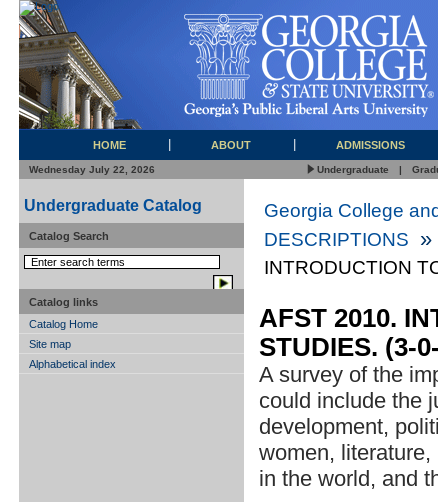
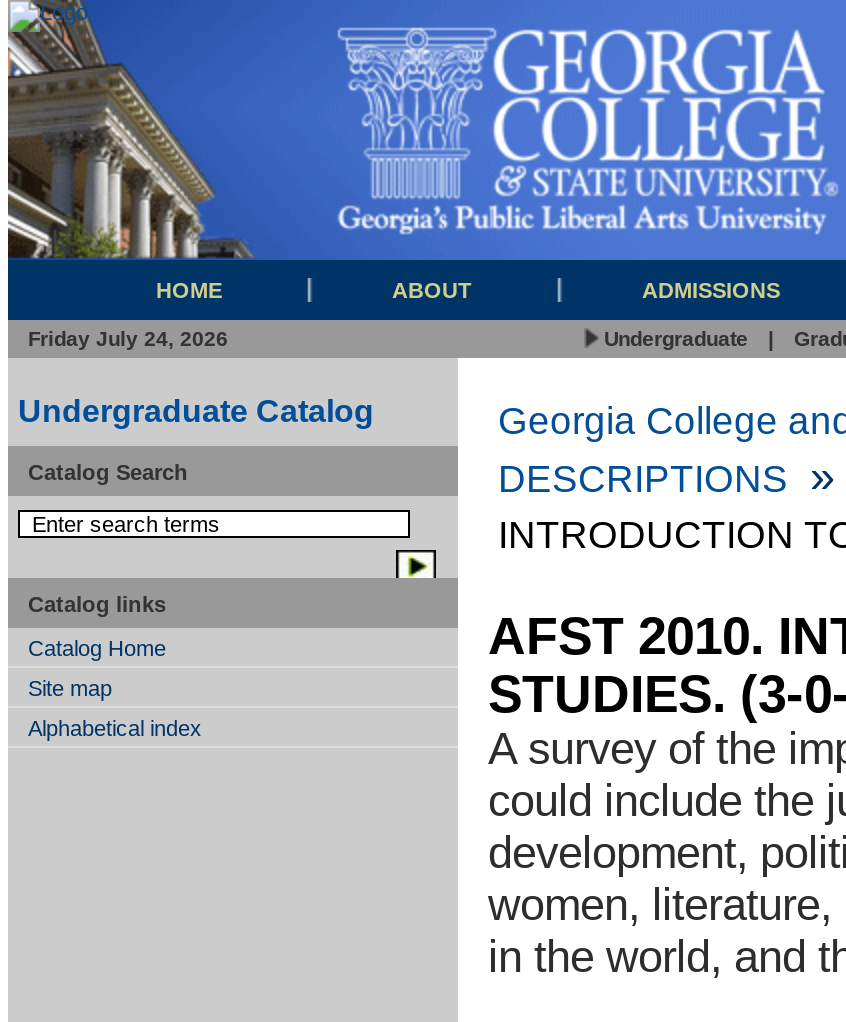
[29,164,155,175] Wednesday July 22, 2026 -> [28,328,228,350] Friday July 24, 2026

